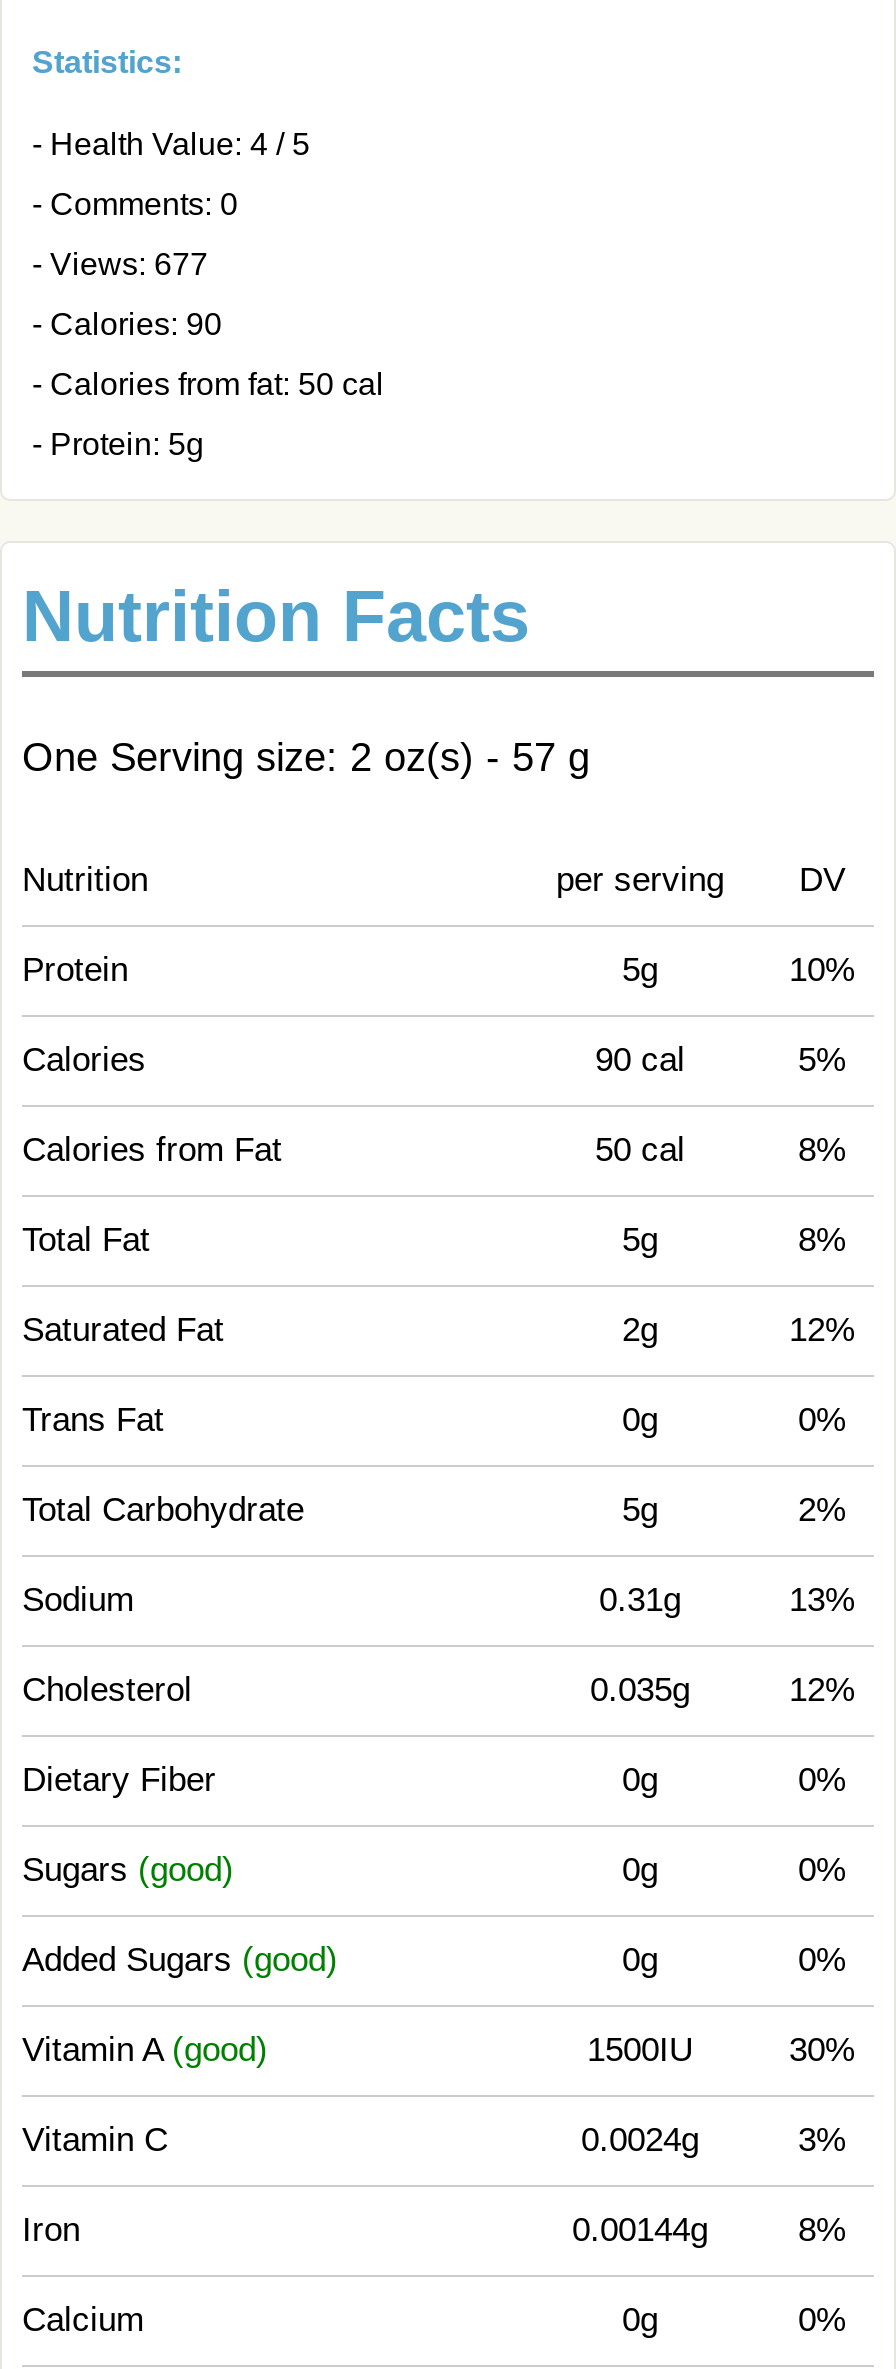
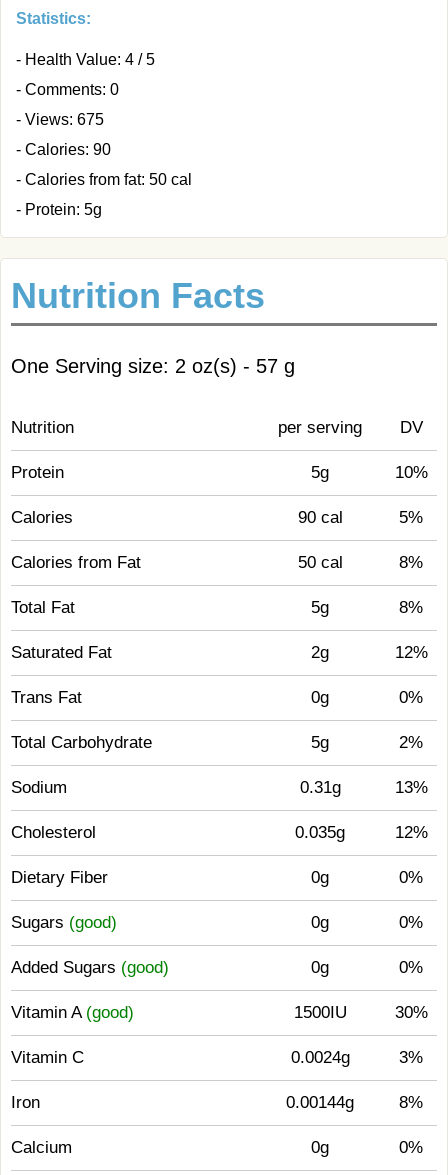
[32,247,208,281] - Views: 677 -> [16,111,104,128] - Views: 675

